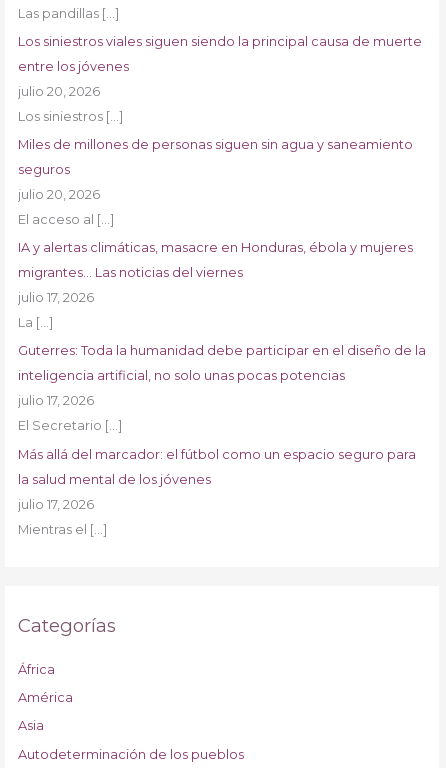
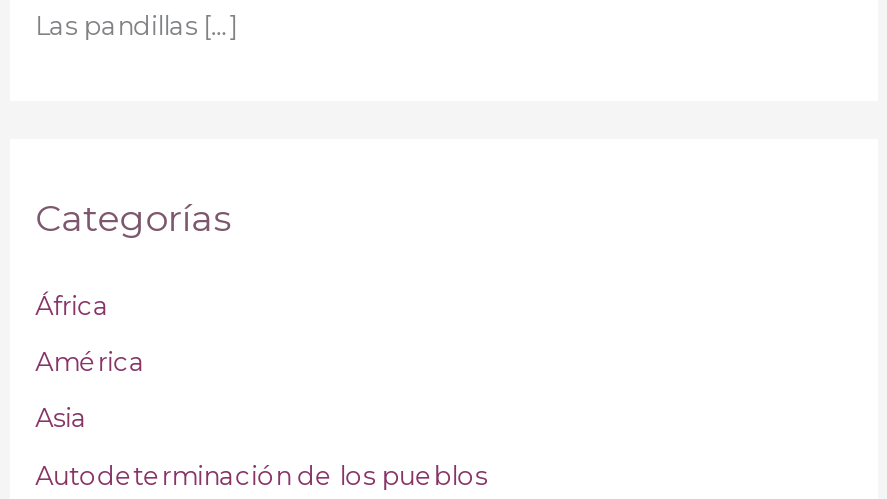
[18,34,426,536] Los siniestros viales siguen siendo la principal causa de muerte | entre los jóvenes | julio 20, 2026 | Los siniestros […] | Miles de millones de personas siguen sin agua y saneamiento | seguros | julio 20, 2026 | El acceso al […] | IA y alertas climáticas, masacre en Honduras, ébola y mujeres | migrantes… Las noticias del viernes | julio 17, 2026 | La […] | Guterres: Toda la humanidad debe participar en el diseño de la | inteligencia artificial, no solo unas pocas potencias | julio 17, 2026 | El Secretario […] | Más allá del marcador: el fútbol como un espacio seguro para | la salud mental de los jóvenes | julio 17, 2026 | Mientras el […] -> none

